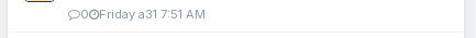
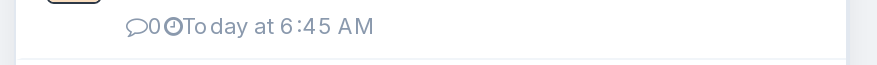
[80,7,206,22] 0 Friday a31 7:51 AM -> [148,12,374,40] 0 Today at 6:45 AM

